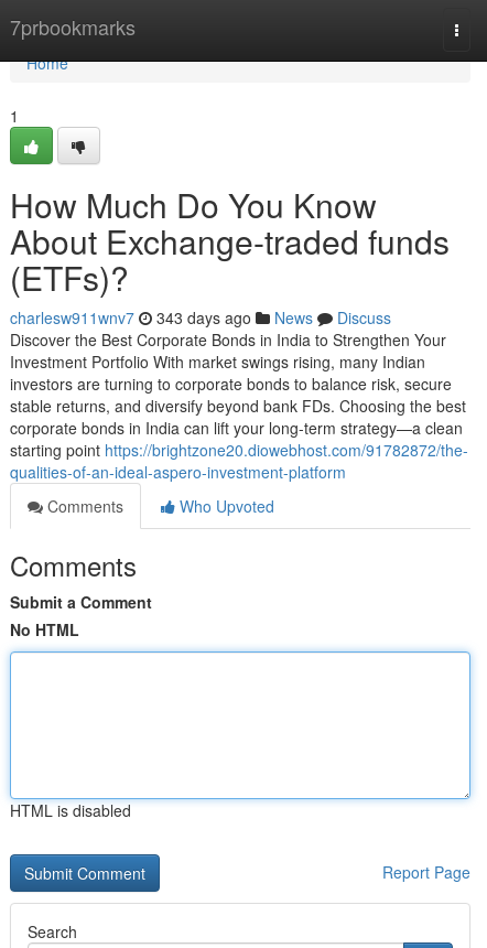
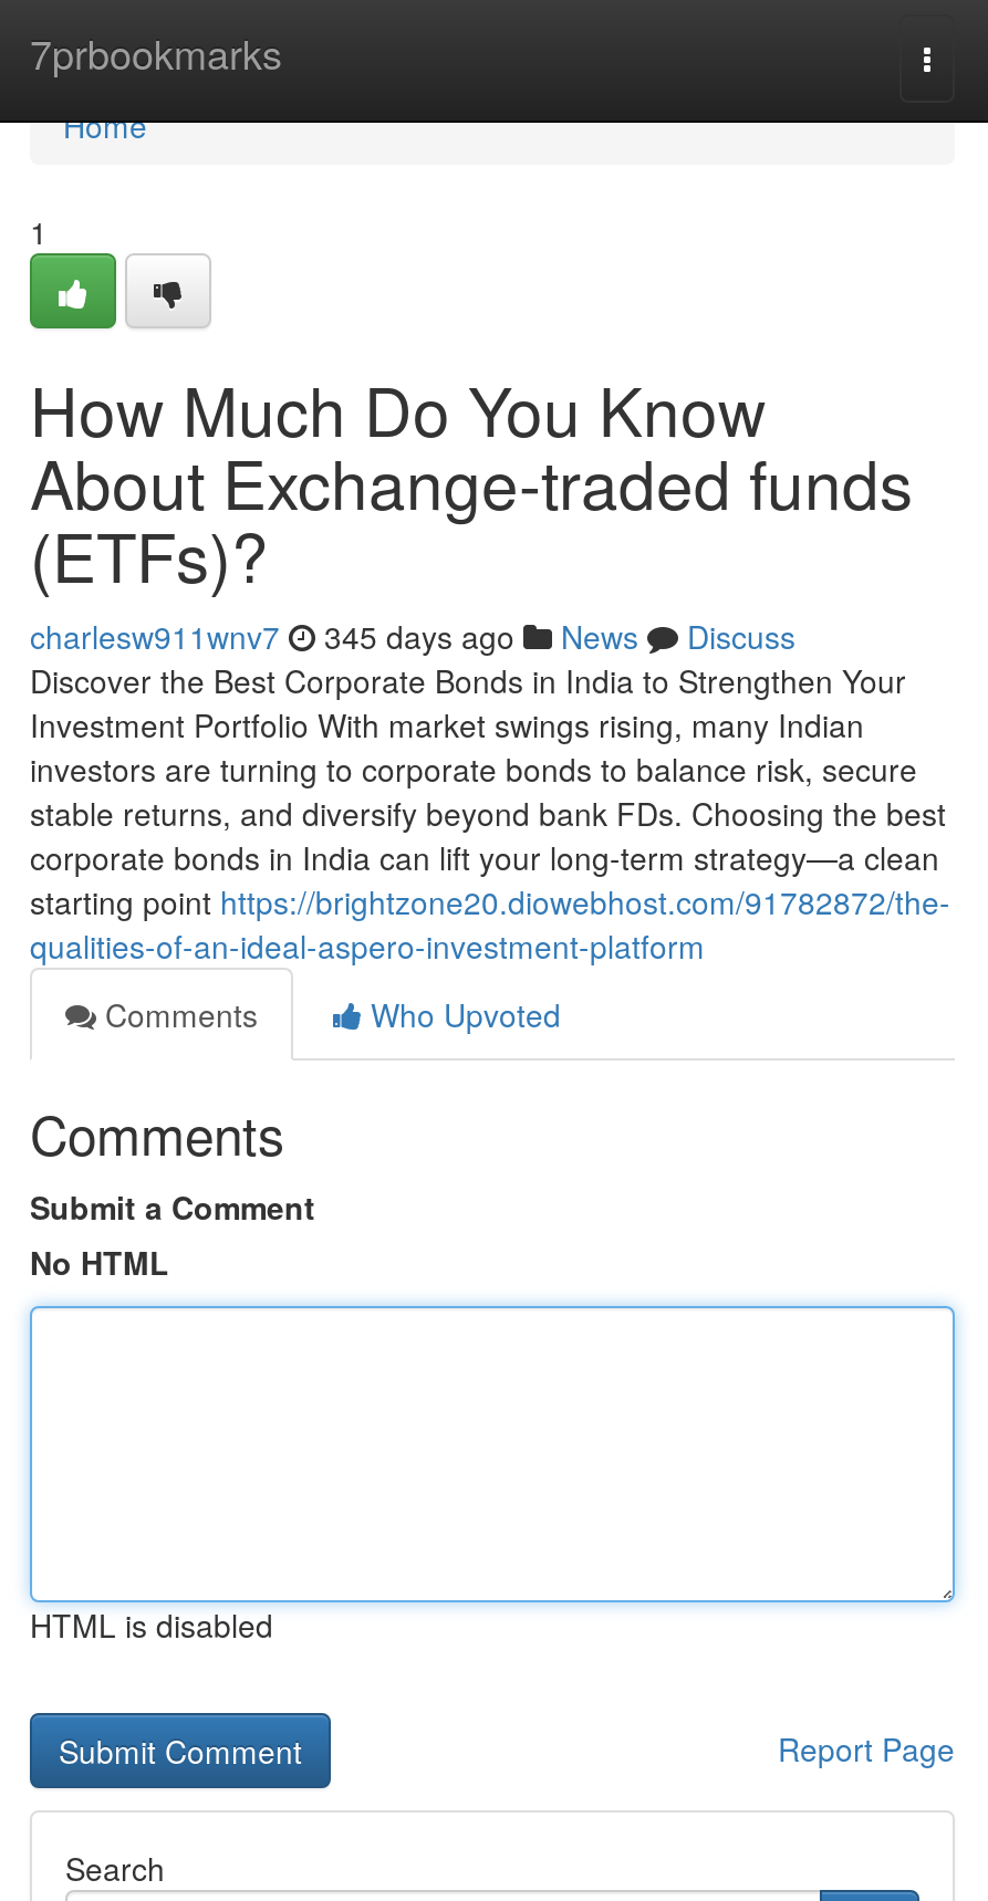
[10,306,391,328] charlesw911wnv7 343 days ago News Discuss -> [30,614,795,658] charlesw911wnv7 345 days ago News Discuss

